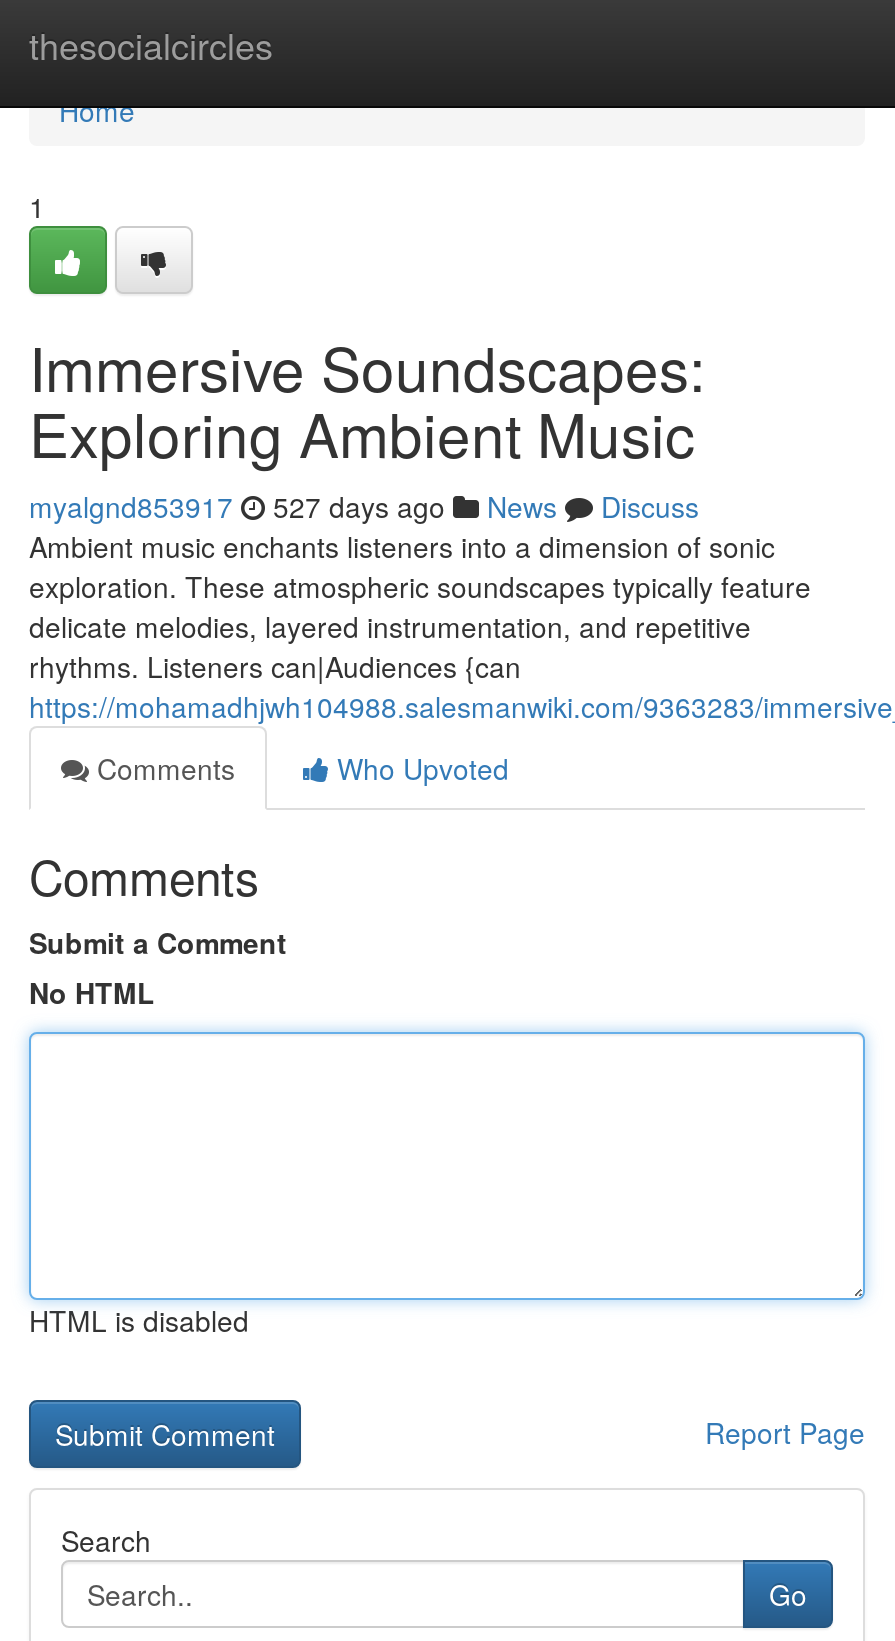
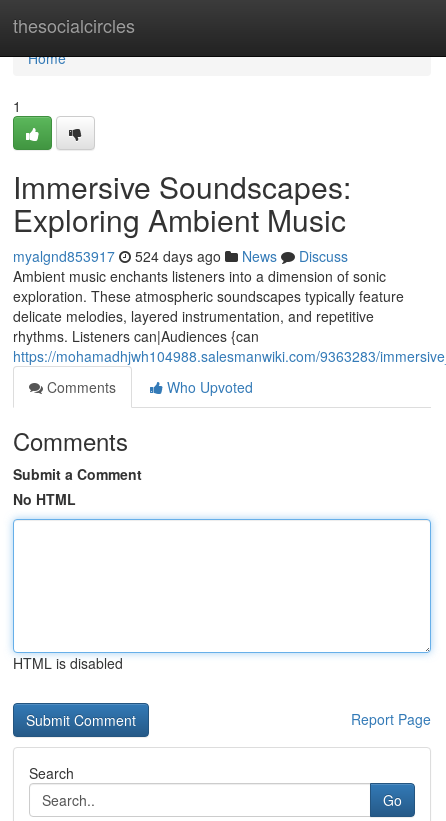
[29,486,699,526] myalgnd853917 527 days ago News Discuss -> [13,246,348,266] myalgnd853917 524 days ago News Discuss

